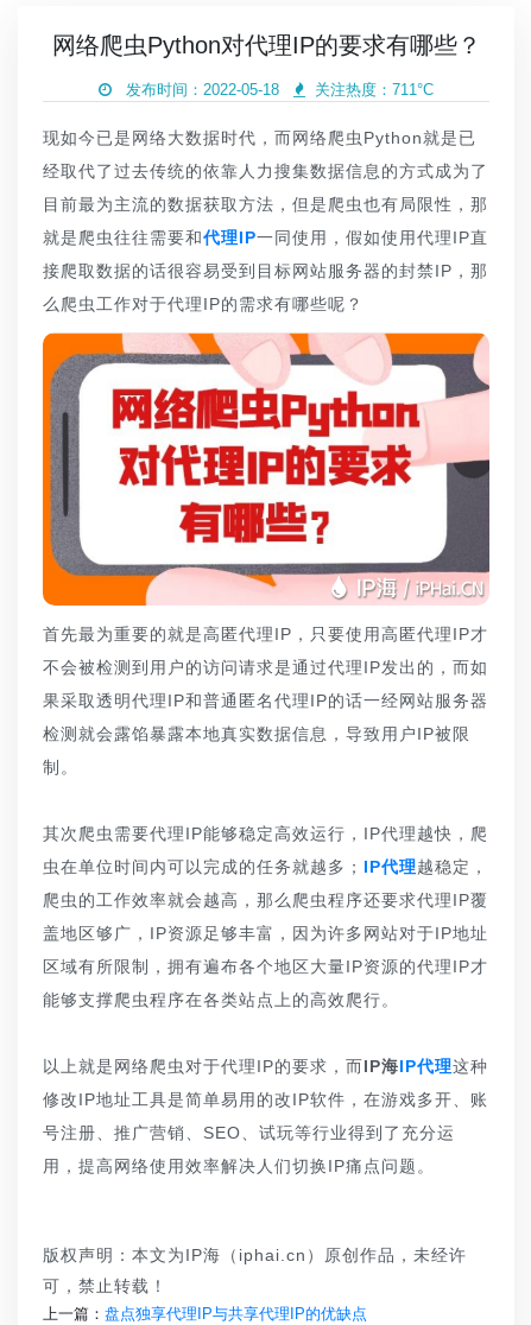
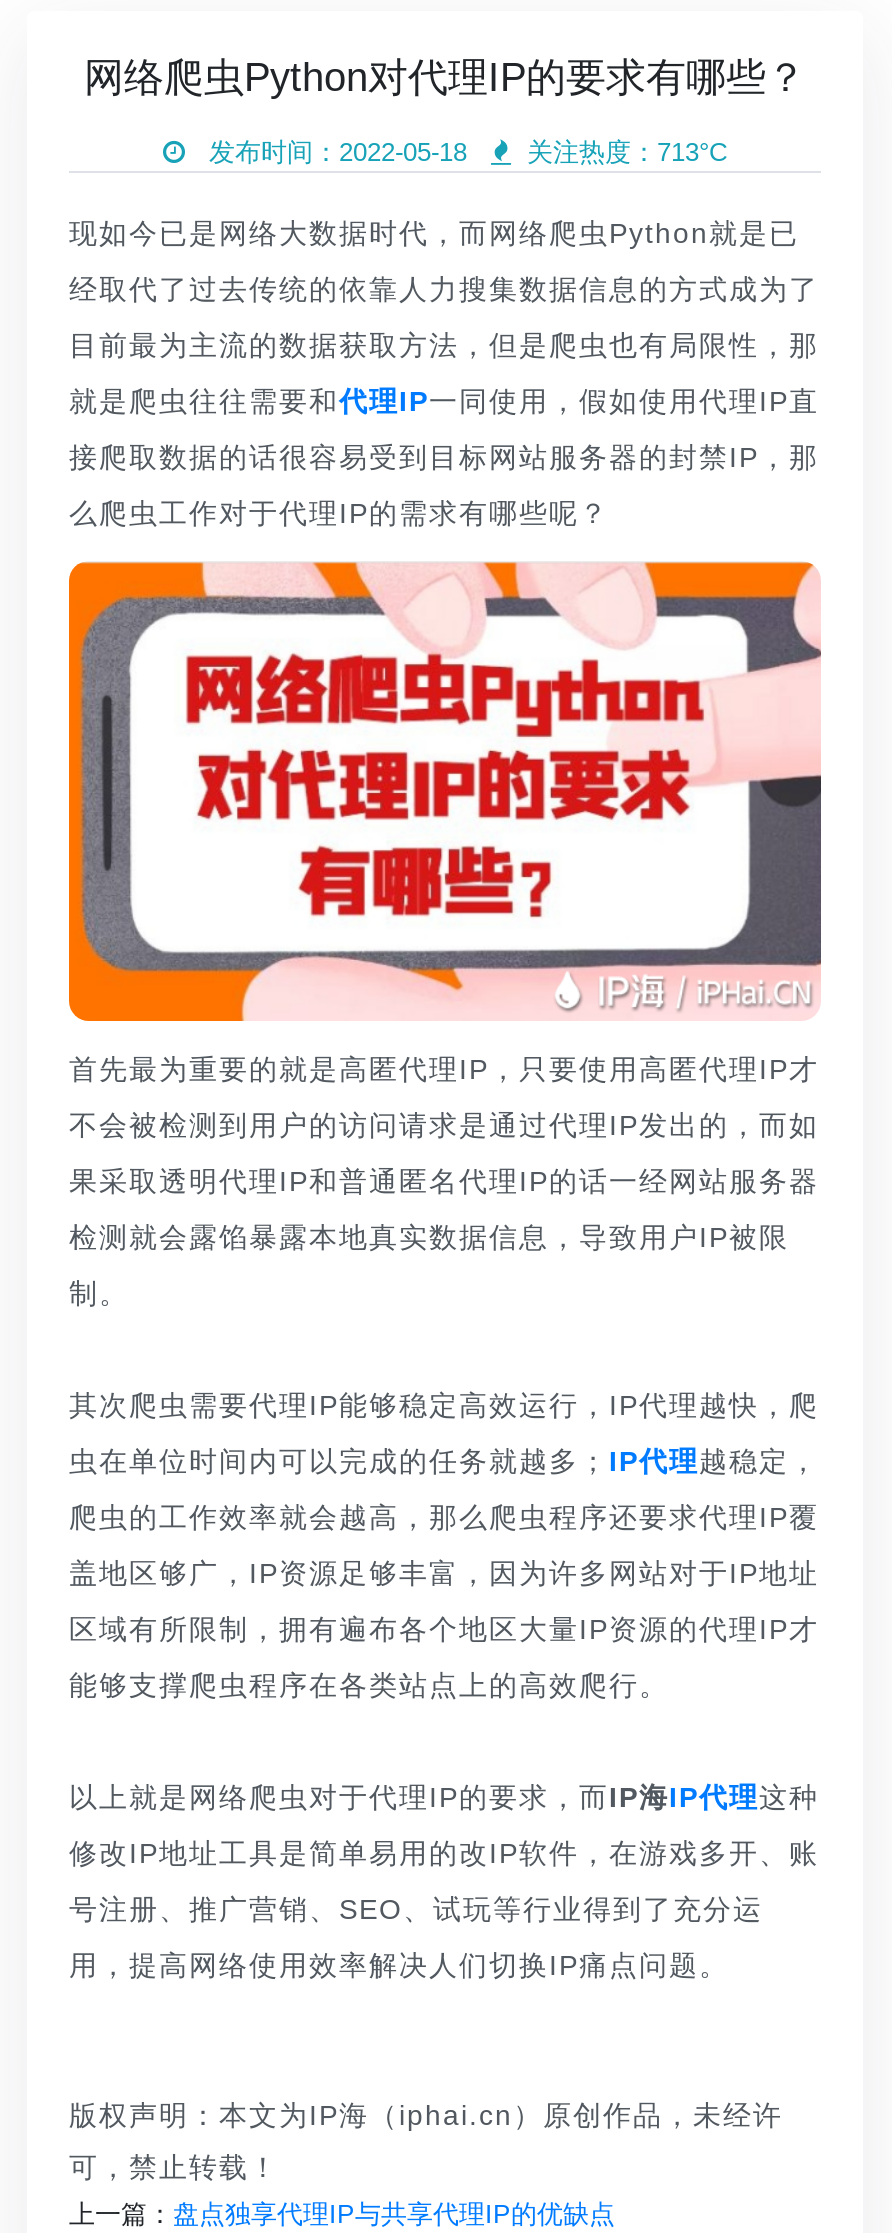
[121,80,434,98] 发布时间：2022-05-18 关注热度：711°C -> [201,137,727,167] 发布时间：2022-05-18 关注热度：713°C

